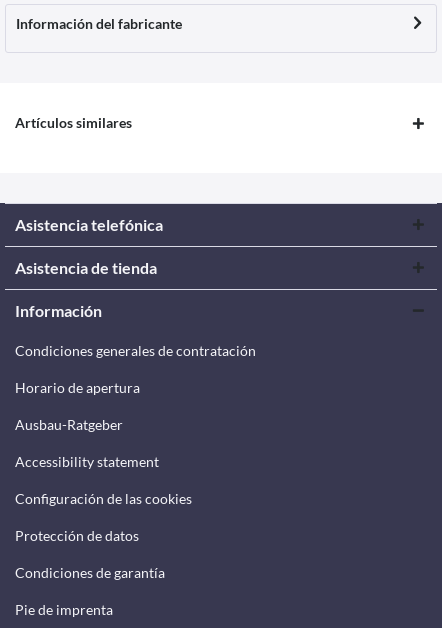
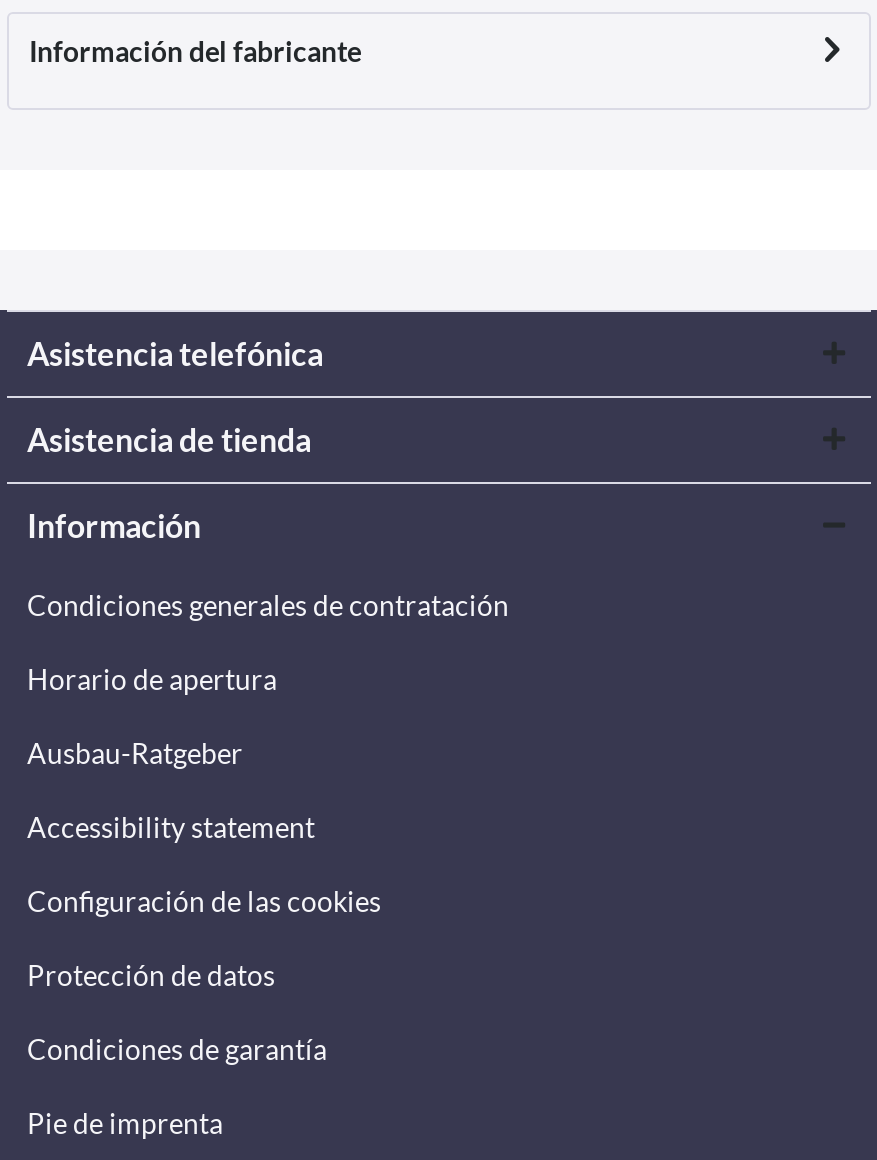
[15,114,132,131] Artículos similares -> none

